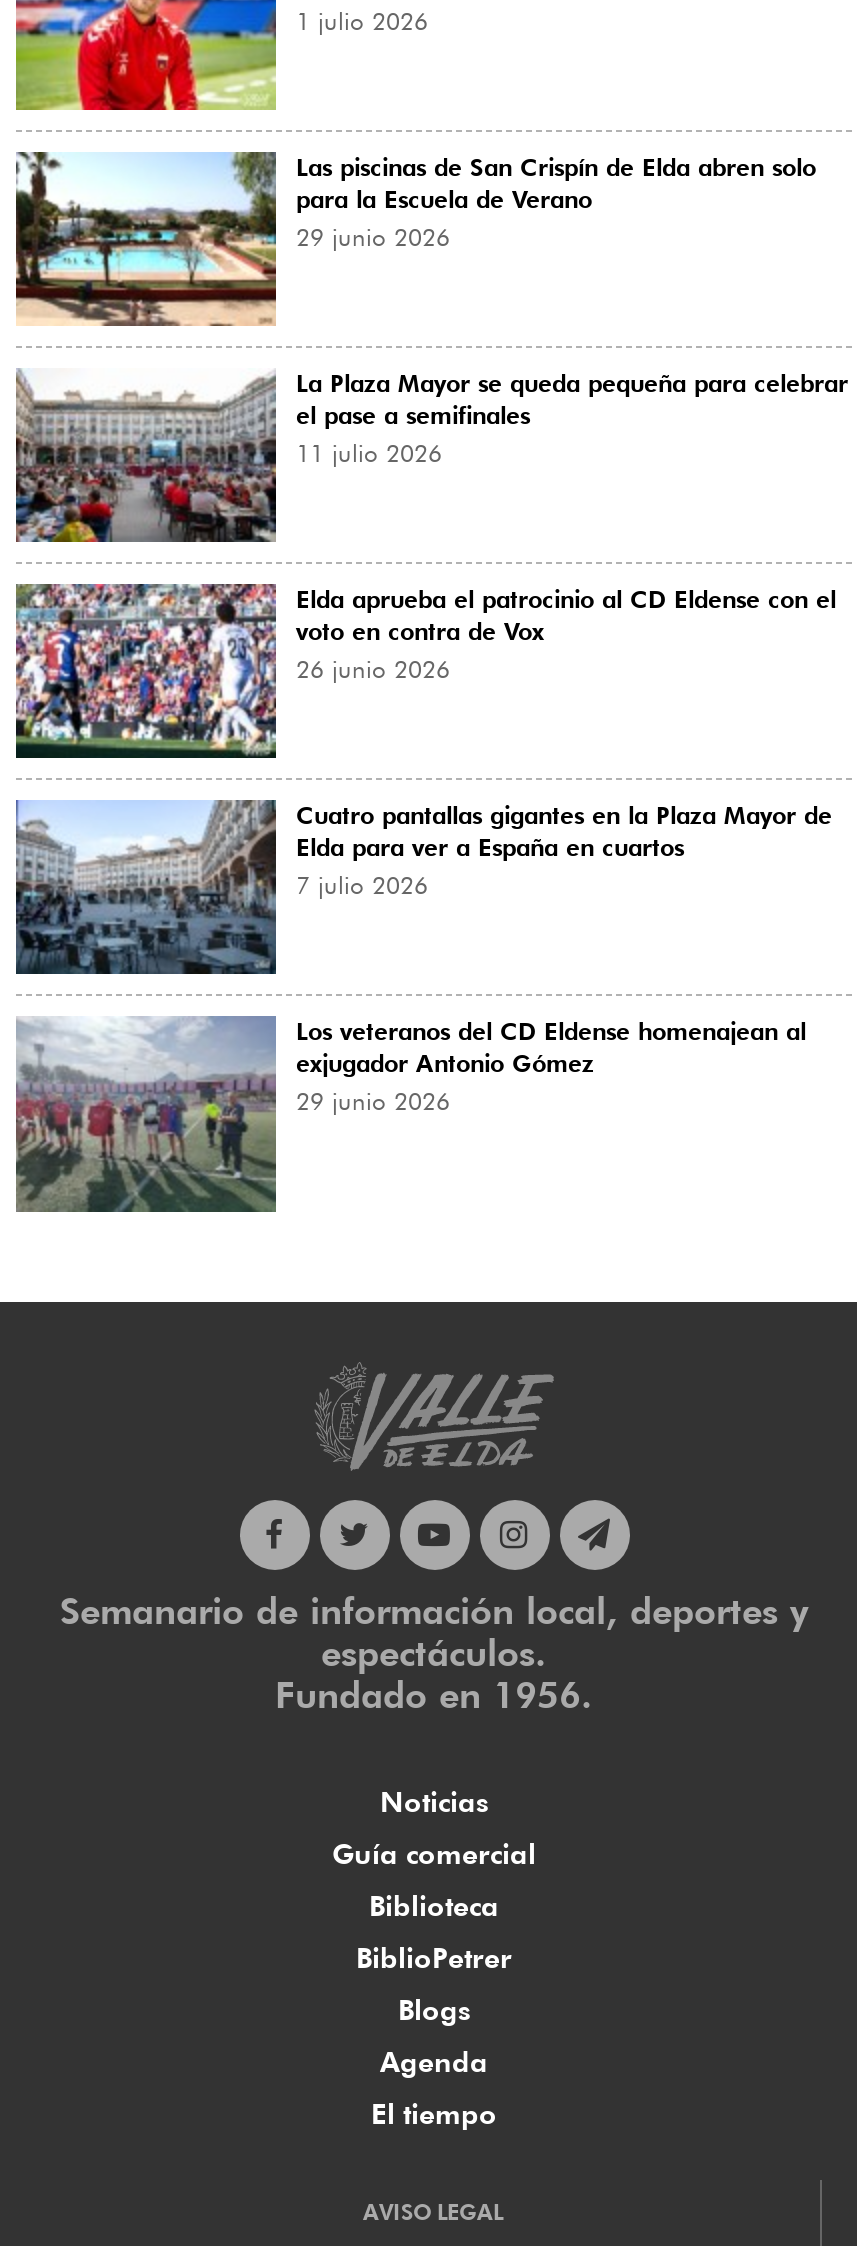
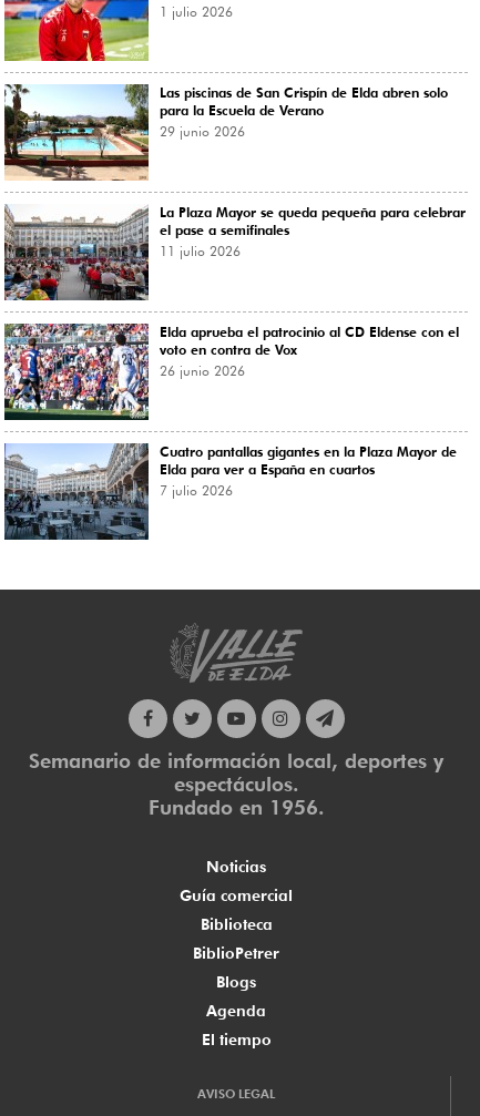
[14,1016,806,1214] [image] | Los veteranos del CD Eldense homenajean al | exjugador Antonio Gómez | 29 junio 2026 -> none

